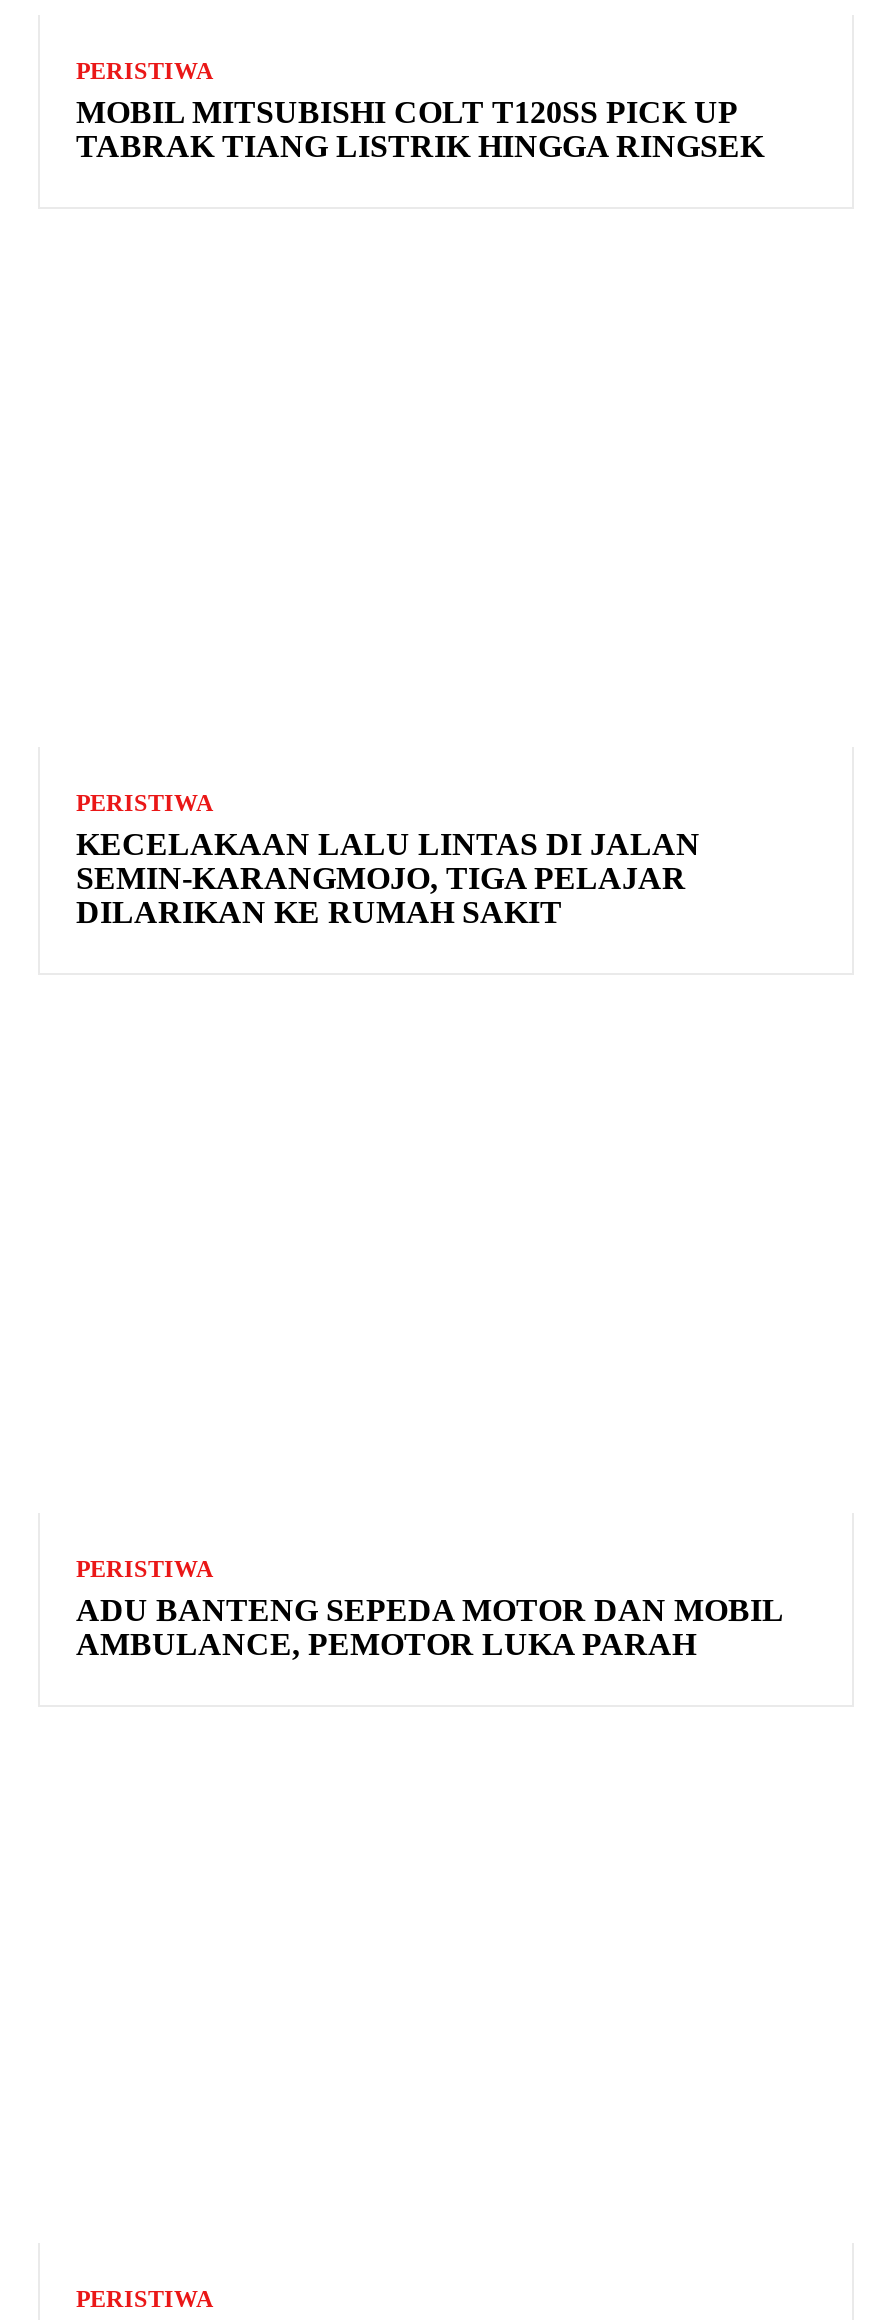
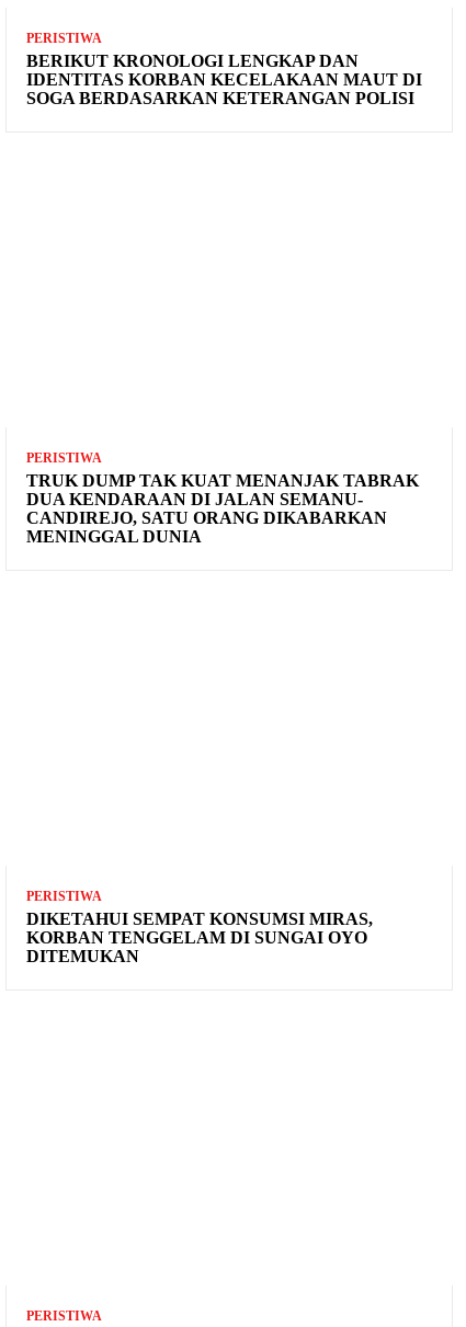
[76,95,764,163] MOBIL MITSUBISHI COLT T120SS PICK UP | TABRAK TIANG LISTRIK HINGGA RINGSEK -> [26,52,422,108] BERIKUT KRONOLOGI LENGKAP DAN | IDENTITAS KORBAN KECELAKAAN MAUT DI | SOGA BERDASARKAN KETERANGAN POLISI
[76,826,700,928] KECELAKAAN LALU LINTAS DI JALAN | SEMIN-KARANGMOJO, TIGA PELAJAR | DILARIKAN KE RUMAH SAKIT -> [26,471,419,546] TRUK DUMP TAK KUAT MENANJAK TABRAK | DUA KENDARAAN DI JALAN SEMANU- | CANDIREJO, SATU ORANG DIKABARKAN | MENINGGAL DUNIA
[76,1592,784,1660] ADU BANTENG SEPEDA MOTOR DAN MOBIL | AMBULANCE, PEMOTOR LUKA PARAH -> [26,910,373,965] DIKETAHUI SEMPAT KONSUMSI MIRAS, | KORBAN TENGGELAM DI SUNGAI OYO | DITEMUKAN

